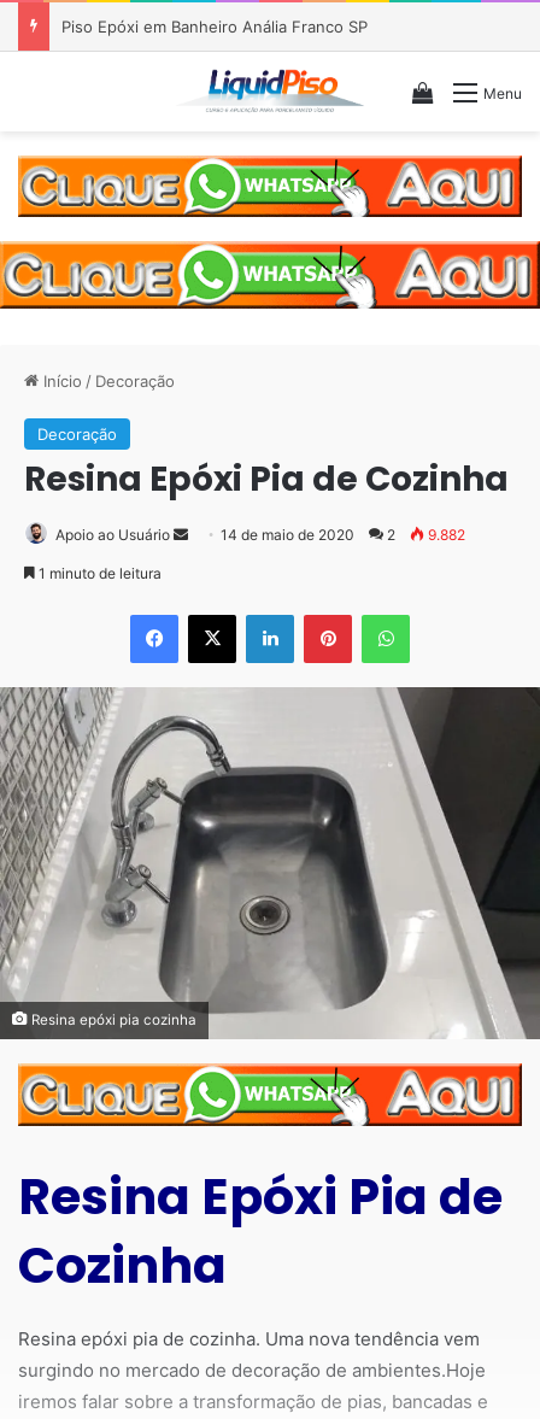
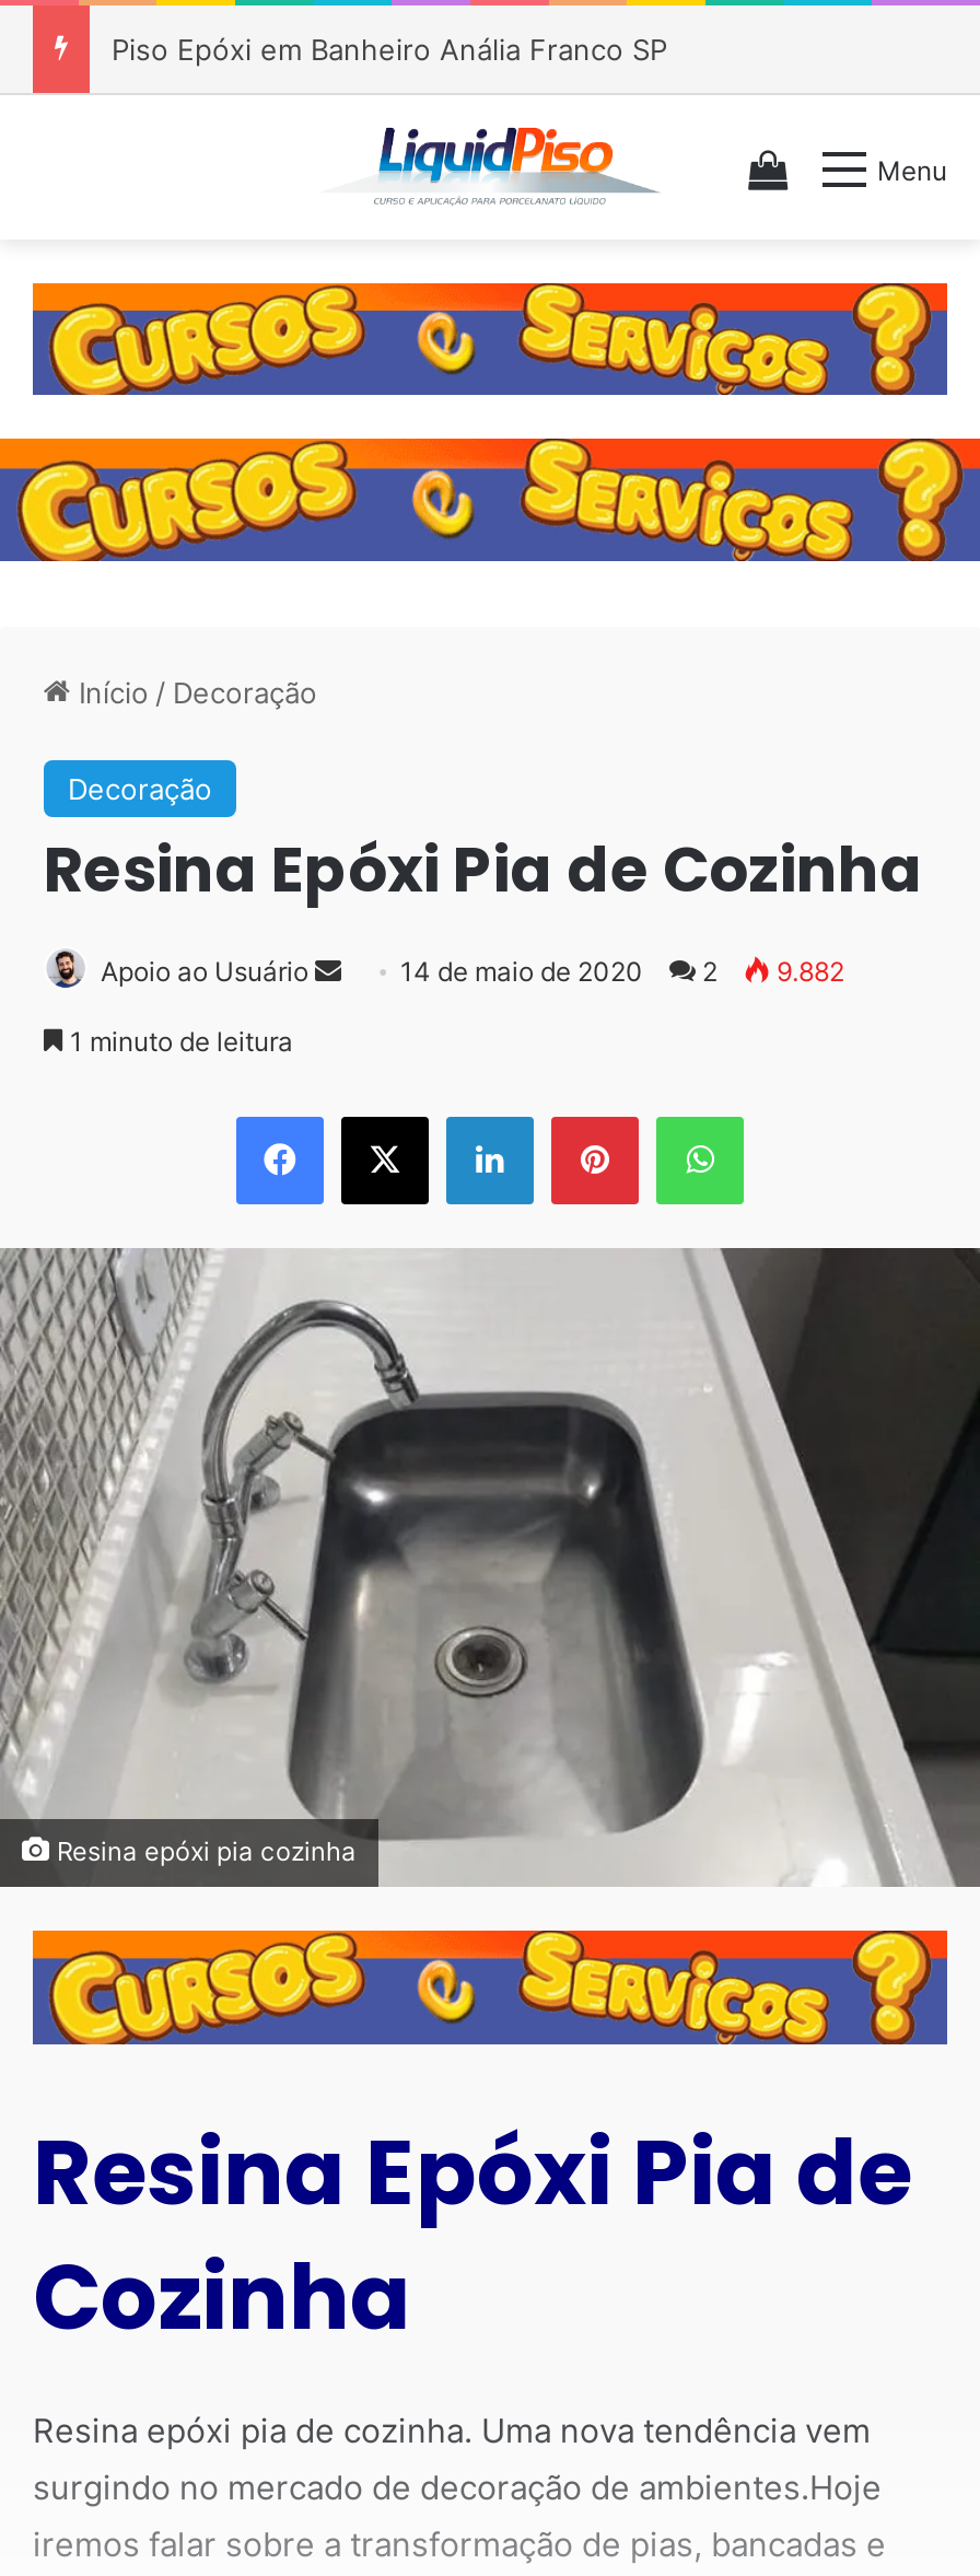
[17,156,523,218] [image] -> [31,281,949,397] [image]
[4,241,536,310] [image] -> [7,436,973,563] [image]
[17,1063,523,1127] [image] -> [31,1928,949,2047] [image]

